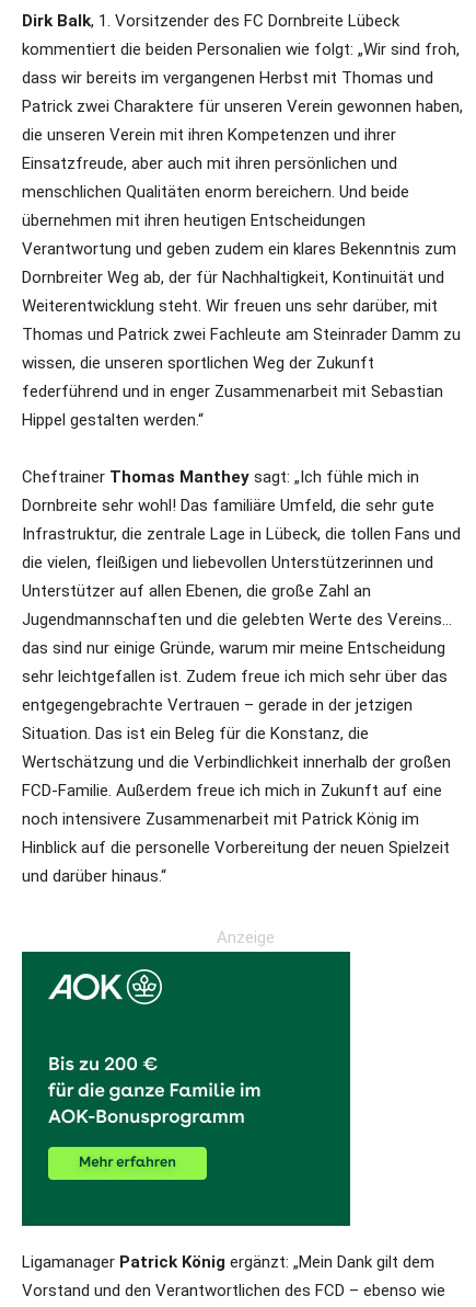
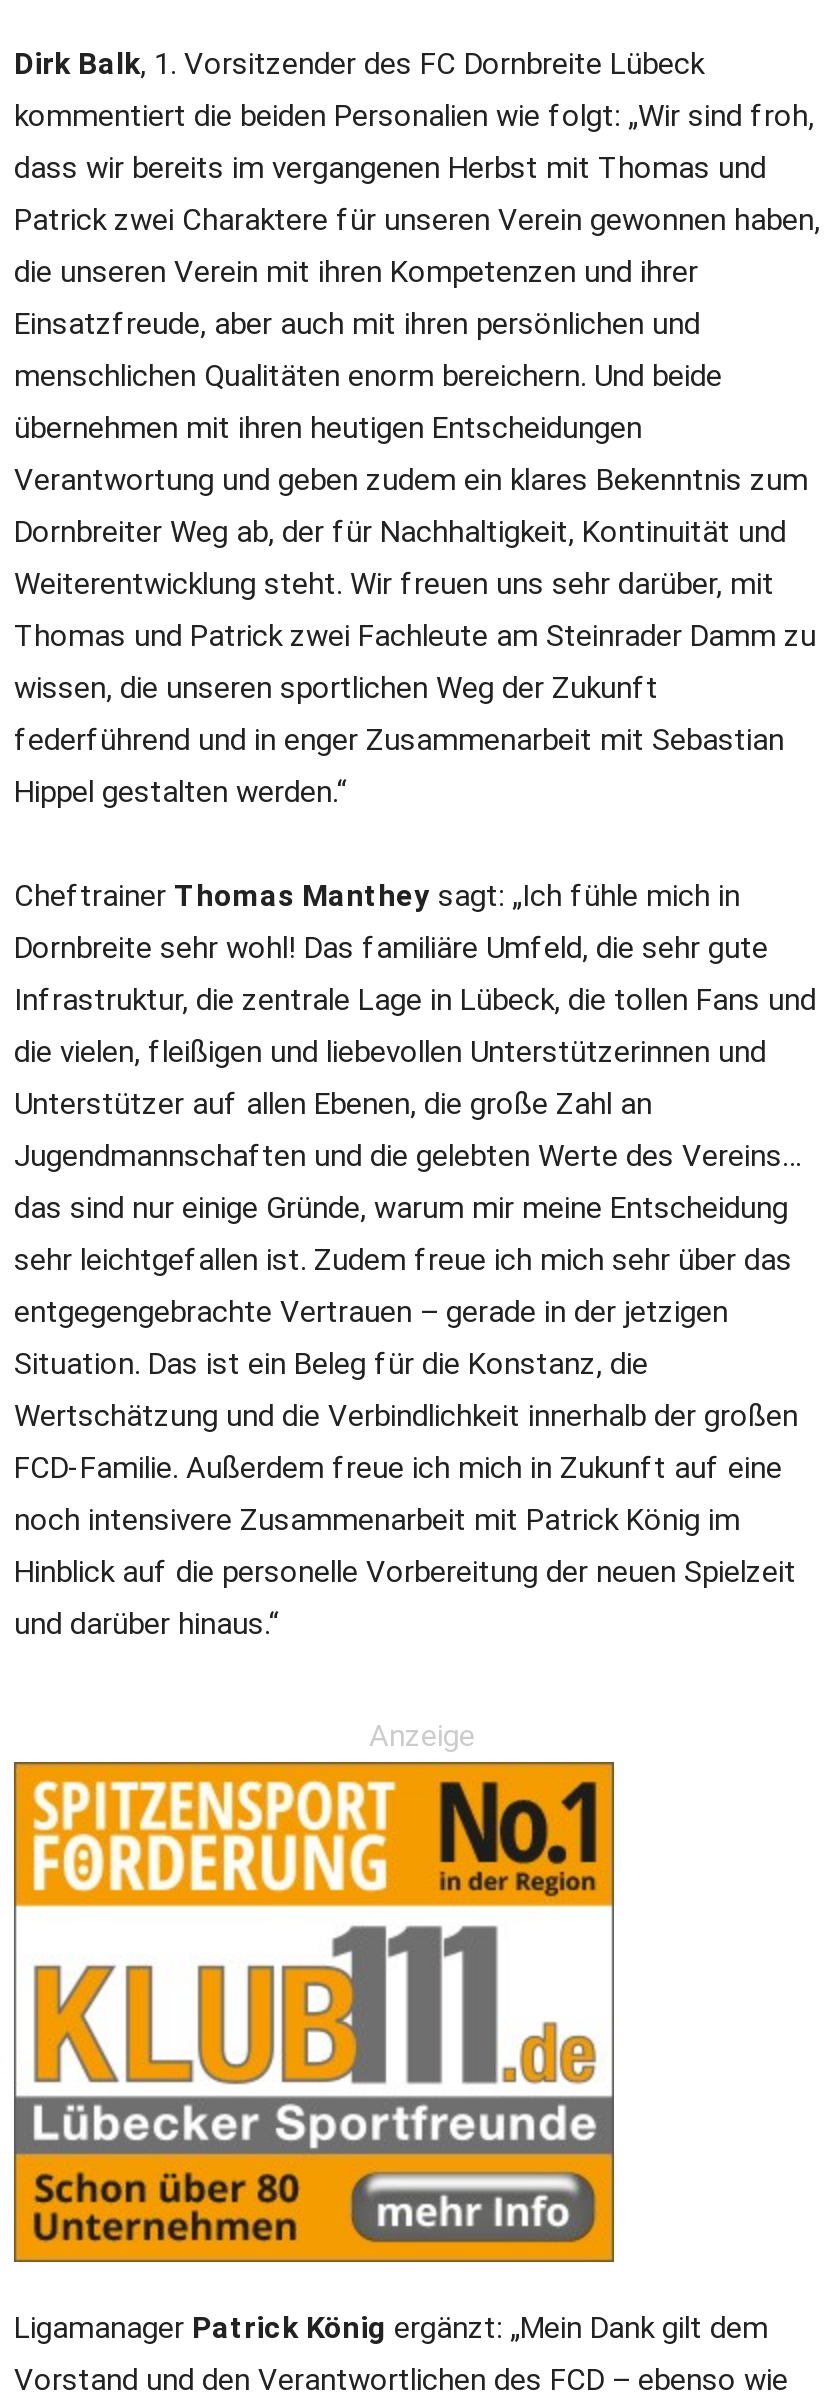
[21,951,351,1227] [image] -> [12,1760,616,2264] [image]

